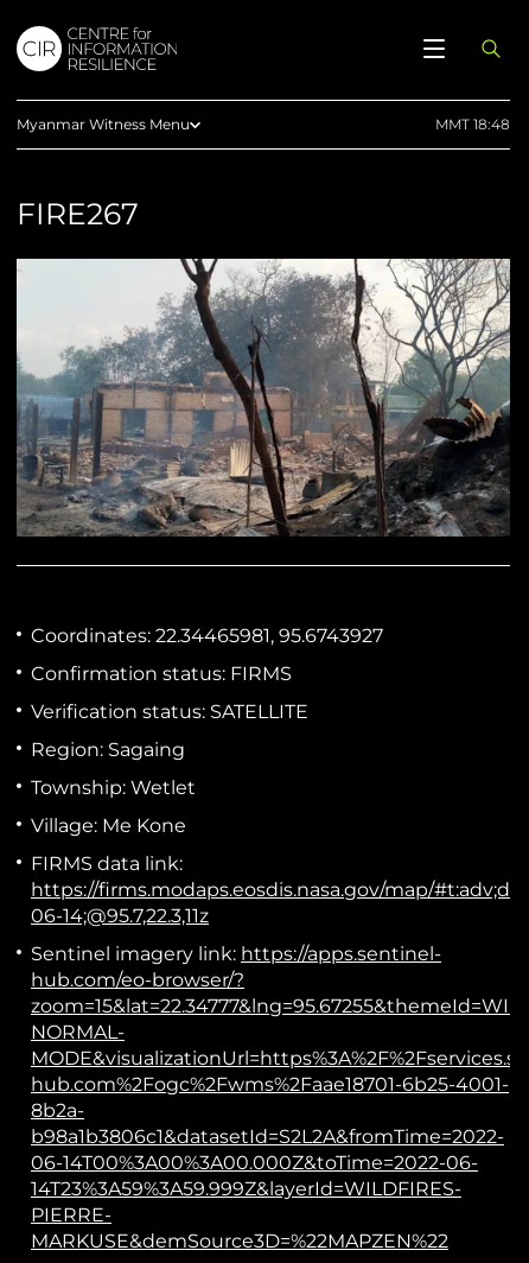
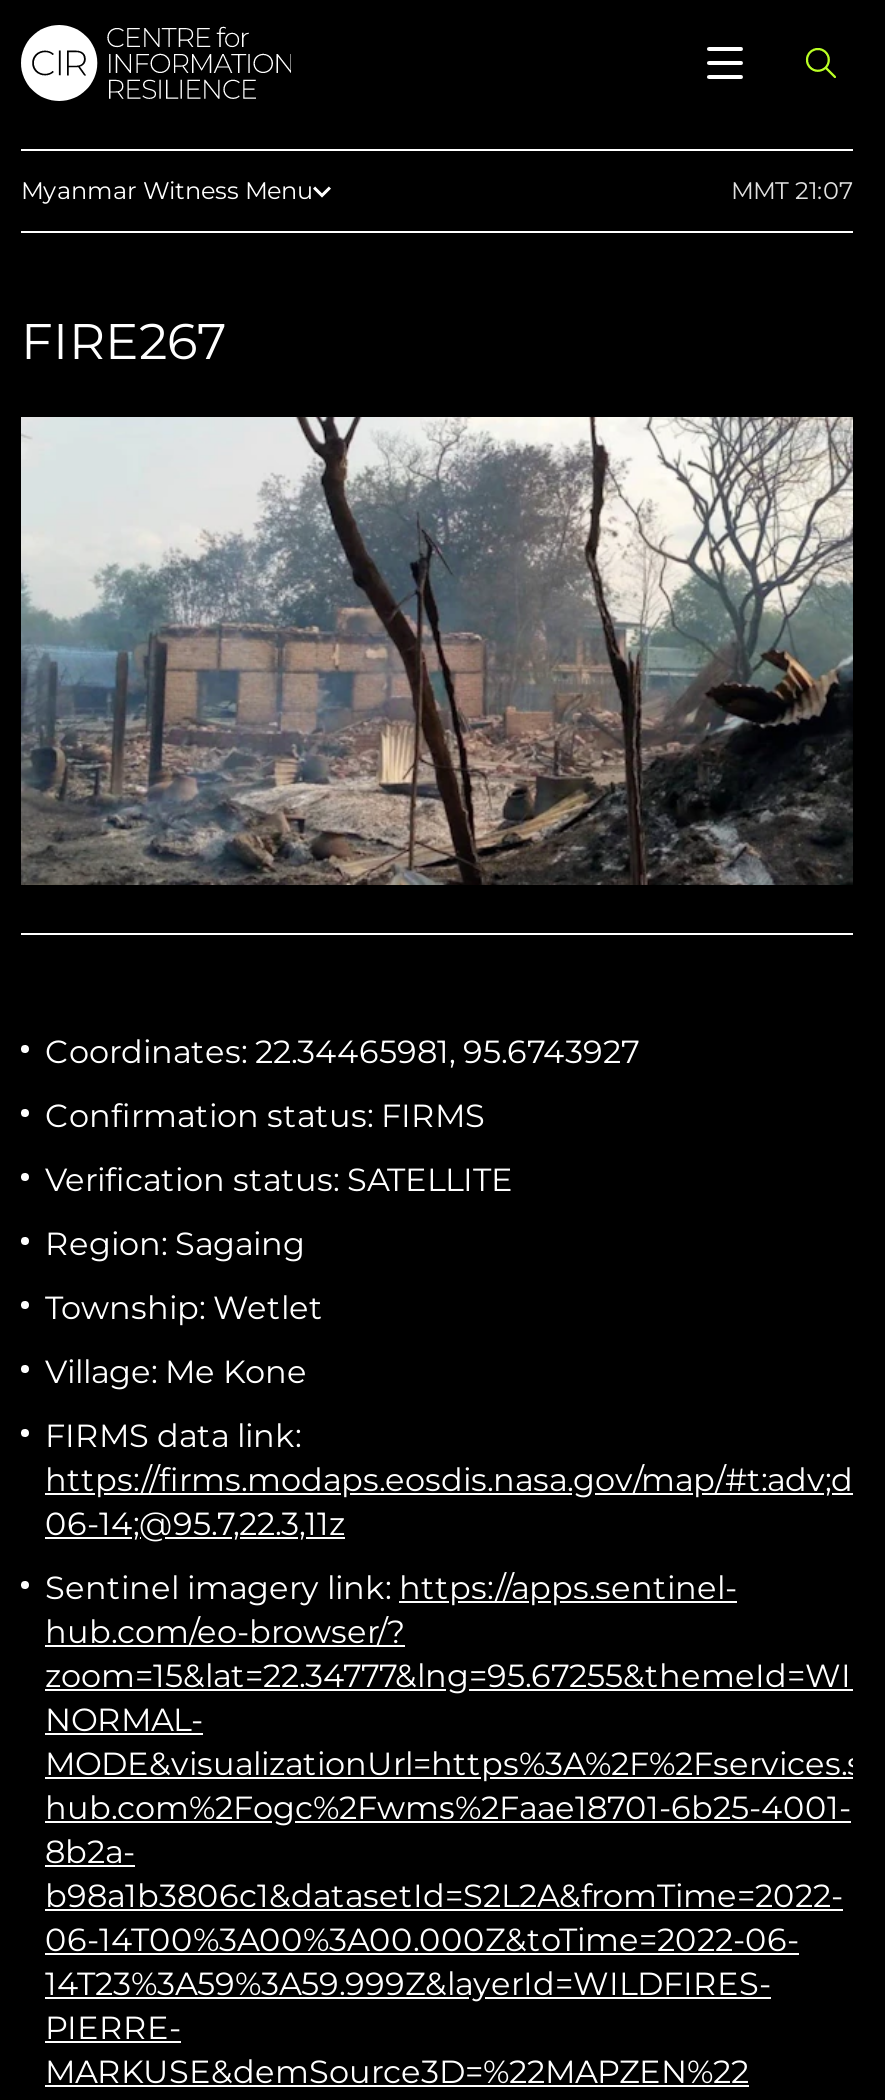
[435,115,510,133] MMT 18:48 -> [731,175,853,205] MMT 21:07

